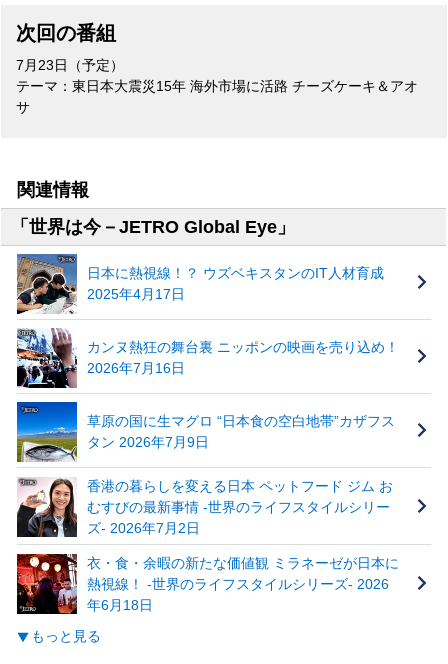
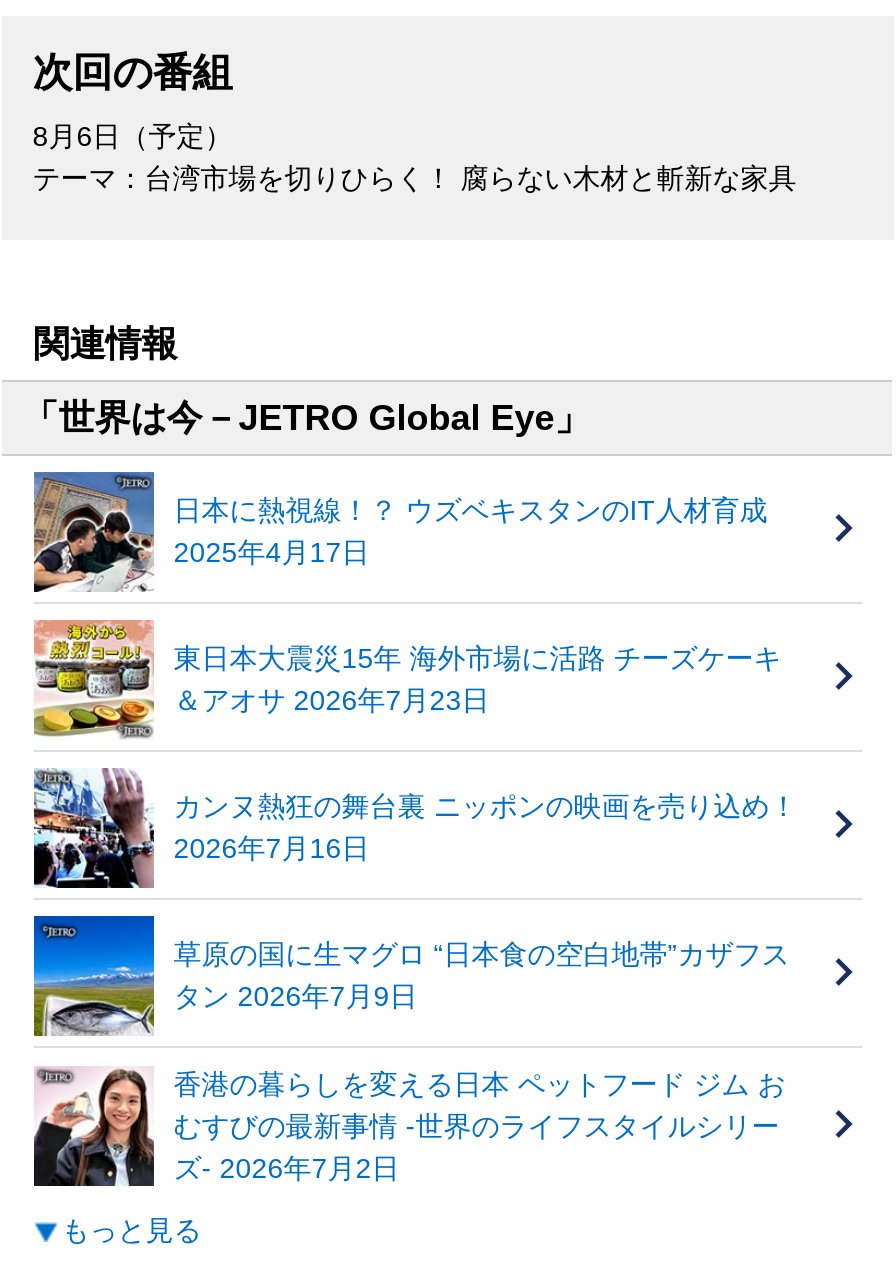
[16,57,418,115] 7月23日（予定） | テーマ：東日本大震災15年 海外市場に活路 チーズケーキ＆アオ | サ -> [33,120,797,194] 8月6日（予定） | テーマ：台湾市場を切りひらく！ 腐らない木材と斬新な家具
none -> [34,618,782,738] [image] | 東日本大震災15年 海外市場に活路 チーズケーキ | ＆アオサ 2026年7月23日
moved [15,327,399,536] -> [30,766,798,1184]: [image] | カンヌ熱狂の舞台裏 ニッポンの映画を売り込め！ | 2026年7月16日 | 草原の国に生マグロ “日本食の空白地帯”カザフス | タン 2026年7月9日 | 香港の暮らしを変える日本 ペットフード ジム お | むすびの最新事情 ‐世界のライフスタイルシリー | ズ‐ 2026年7月2日
[16,553,399,615] [image] | 衣・食・余暇の新たな価値観 ミラネーゼが日本に | 熱視線！ ‐世界のライフスタイルシリーズ‐ 2026 | 年6月18日 -> none

